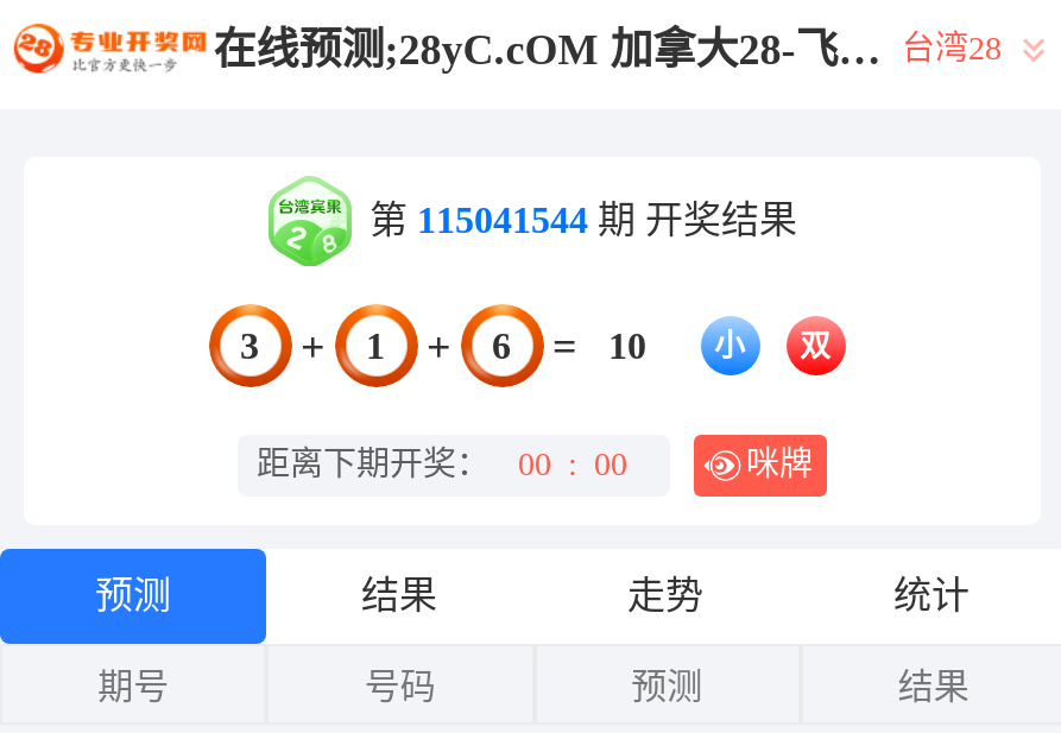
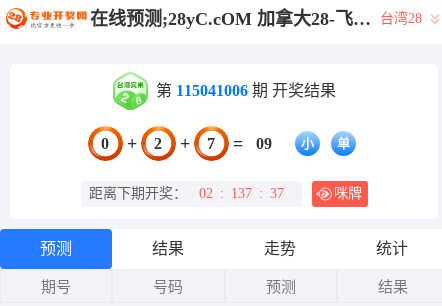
[370,200,797,240] 第115041544期 开奖结果 -> [155,82,335,99] 第115041006期 开奖结果
[240,326,259,366] 3 -> [101,135,109,152] 0
[366,326,385,366] 1 -> [154,135,162,152] 2
[492,326,511,366] 6 -> [207,135,215,152] 7
[608,326,646,366] 10 -> [256,135,272,152] 09
[800,328,831,364] 双 -> [336,136,349,151] 单
[257,447,627,482] 距离下期开奖： 00 : 00 -> [88,186,283,201] 距离下期开奖： 02 : 137 : 37

